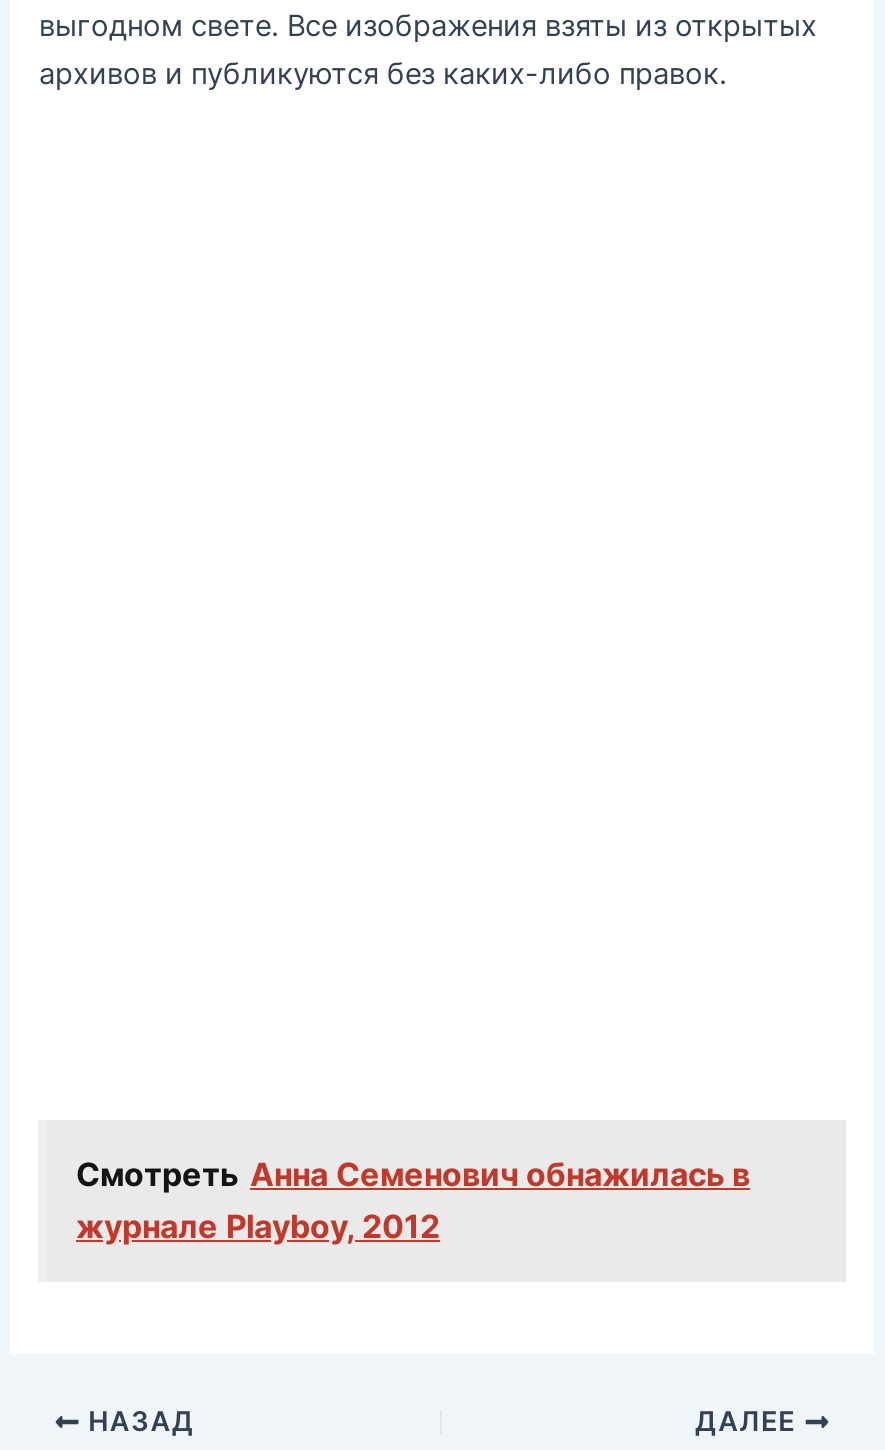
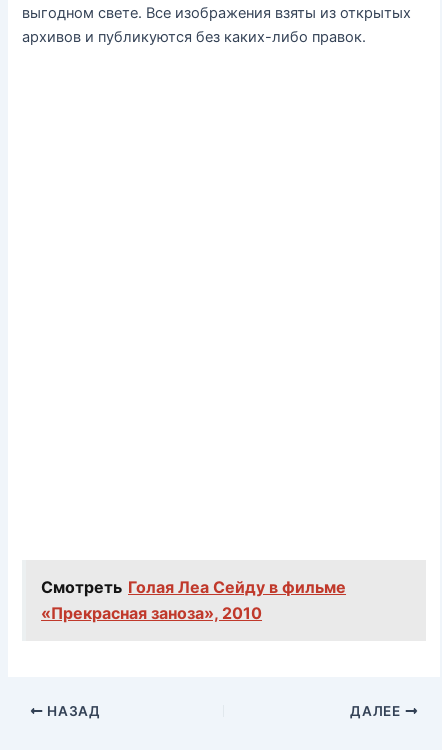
[76,1154,750,1246] Смотреть Анна Семенович обнажилась в | журнале Playboy, 2012 -> [41,577,346,623] Смотреть Голая Леа Сейду в фильме | «Прекрасная заноза», 2010

